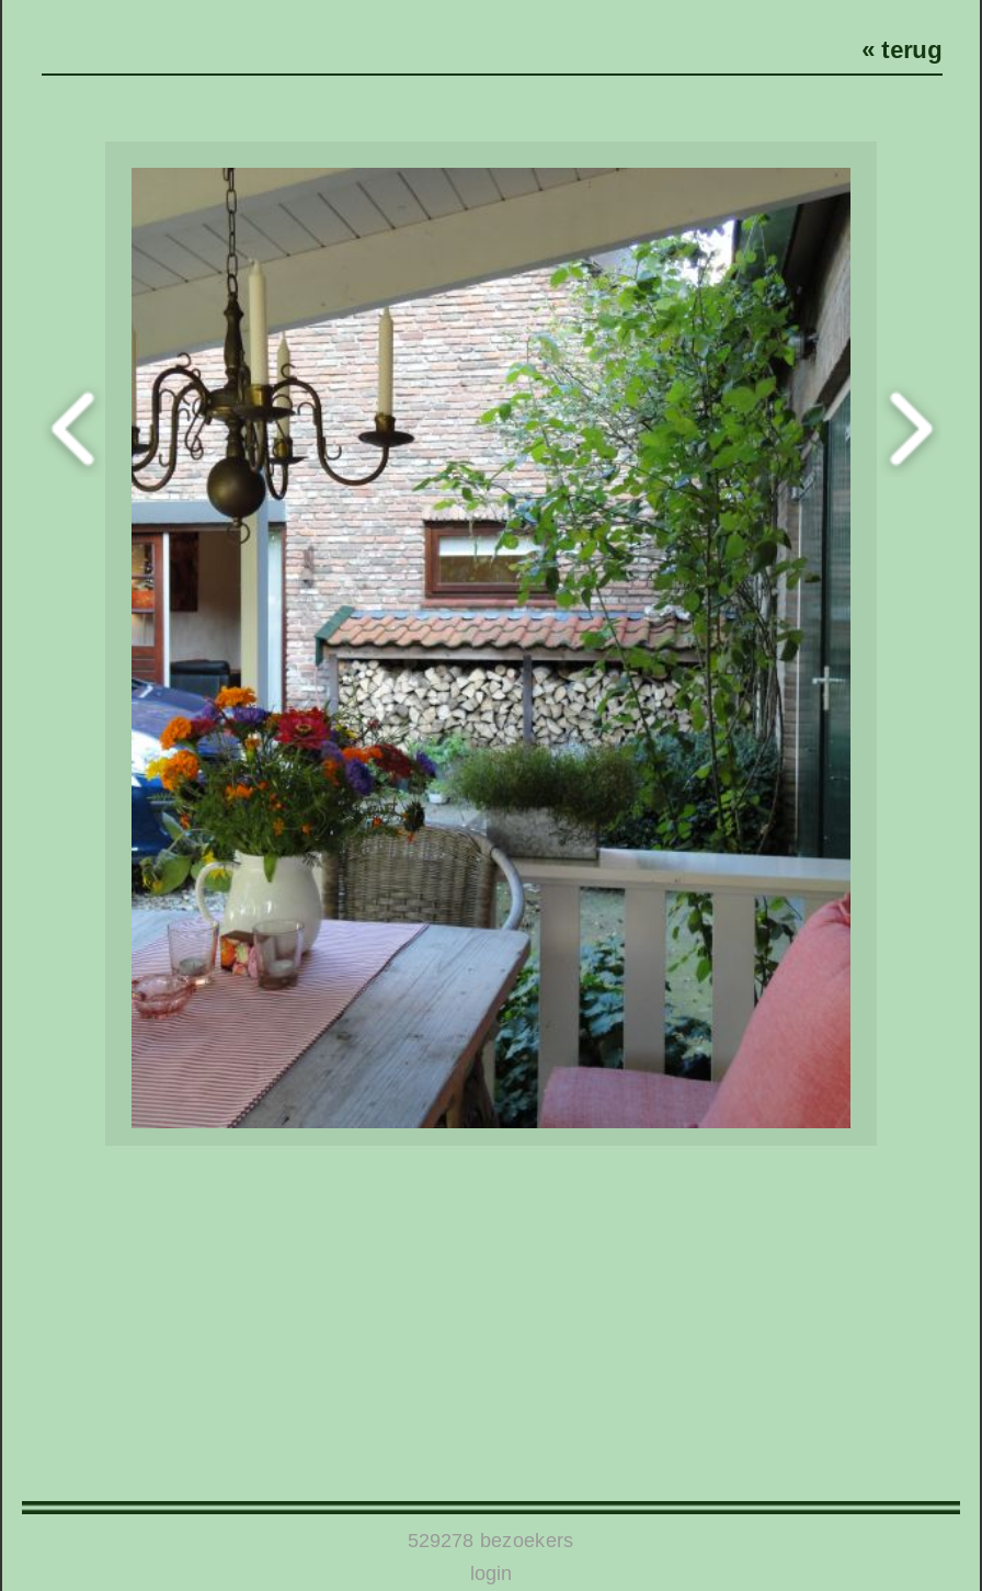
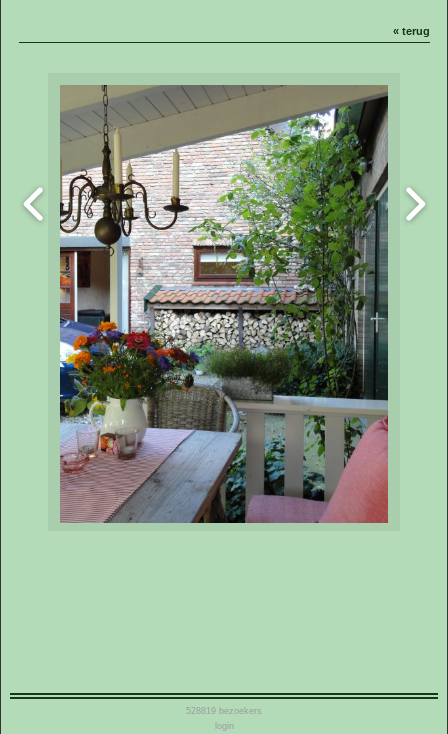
[408,1530,574,1552] 529278 bezoekers -> [186,706,262,716] 528819 bezoekers

